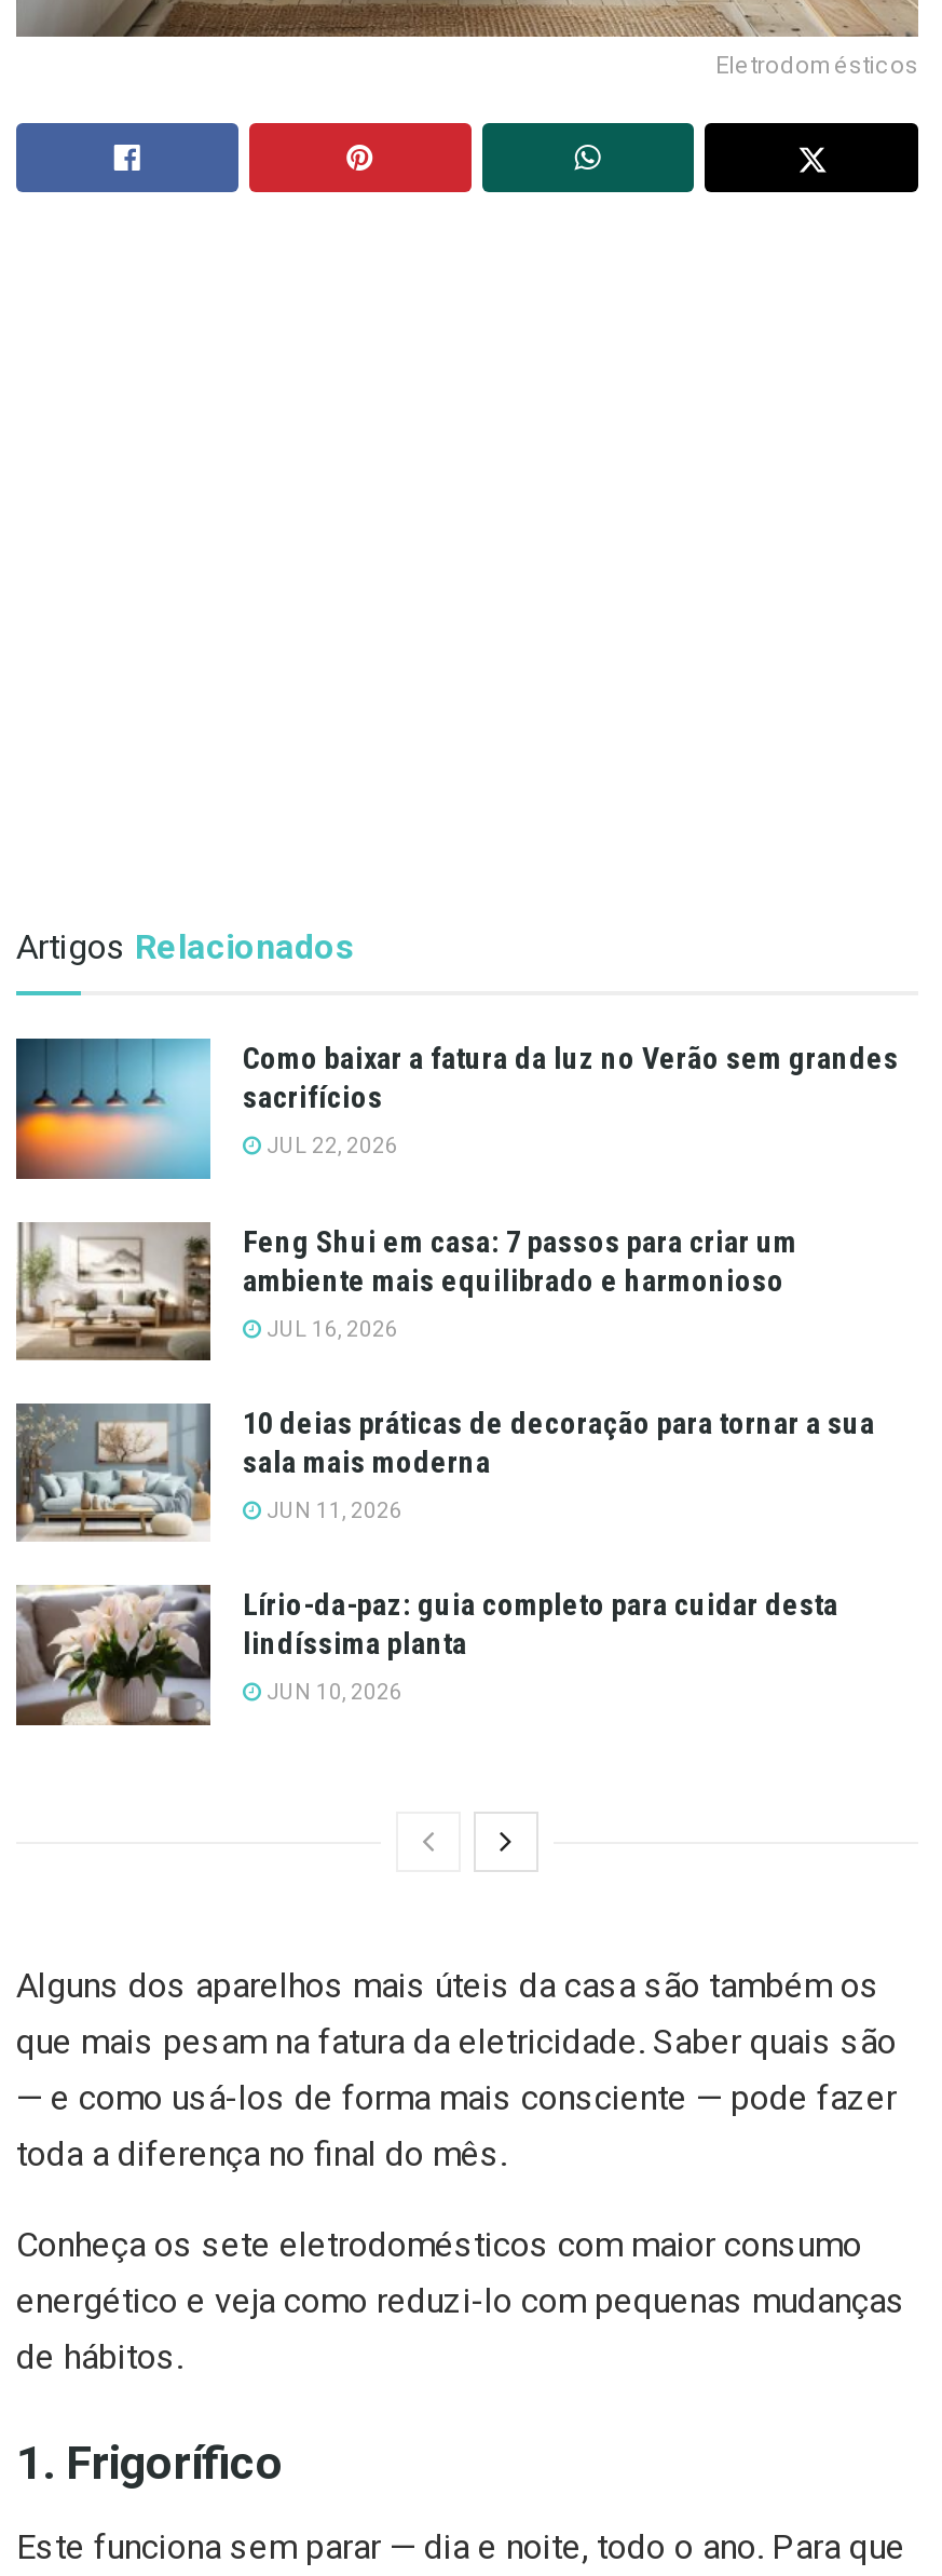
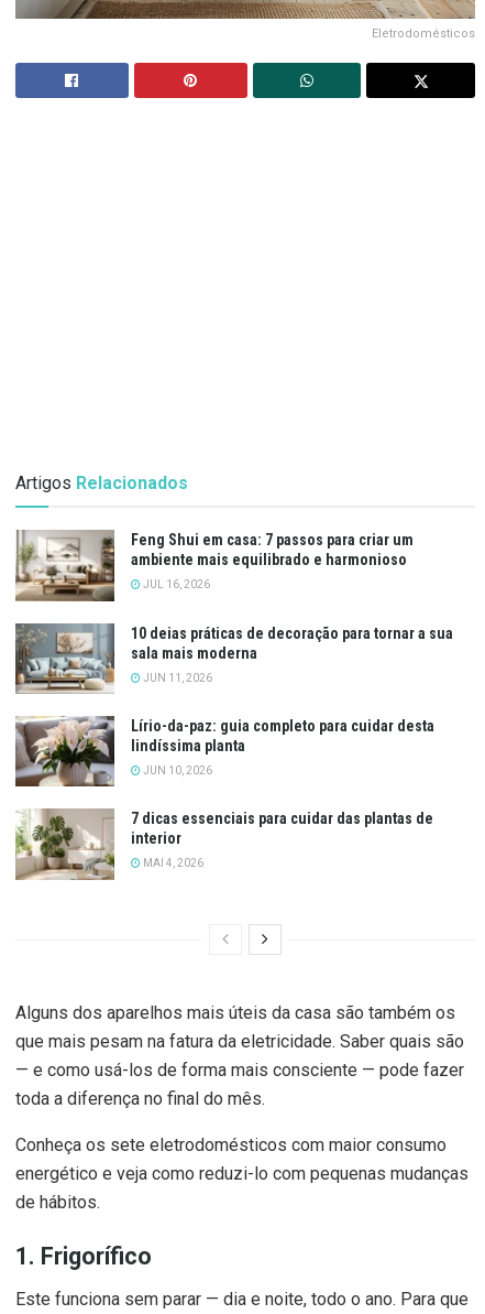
[14,1036,899,1181] [image] | Como baixar a fatura da luz no Verão sem grandes | sacrifícios | JUL 22, 2026 -> none
moved [12,1222,875,1705] -> [13,531,453,777]: [image] | Feng Shui em casa: 7 passos para criar um | ambiente mais equilibrado e harmonioso | ... | lindíssima planta | JUN 10, 2026
none -> [15,808,433,880] [image] | 7 dicas essenciais para cuidar das plantas de | interior | MAI 4, 2026

